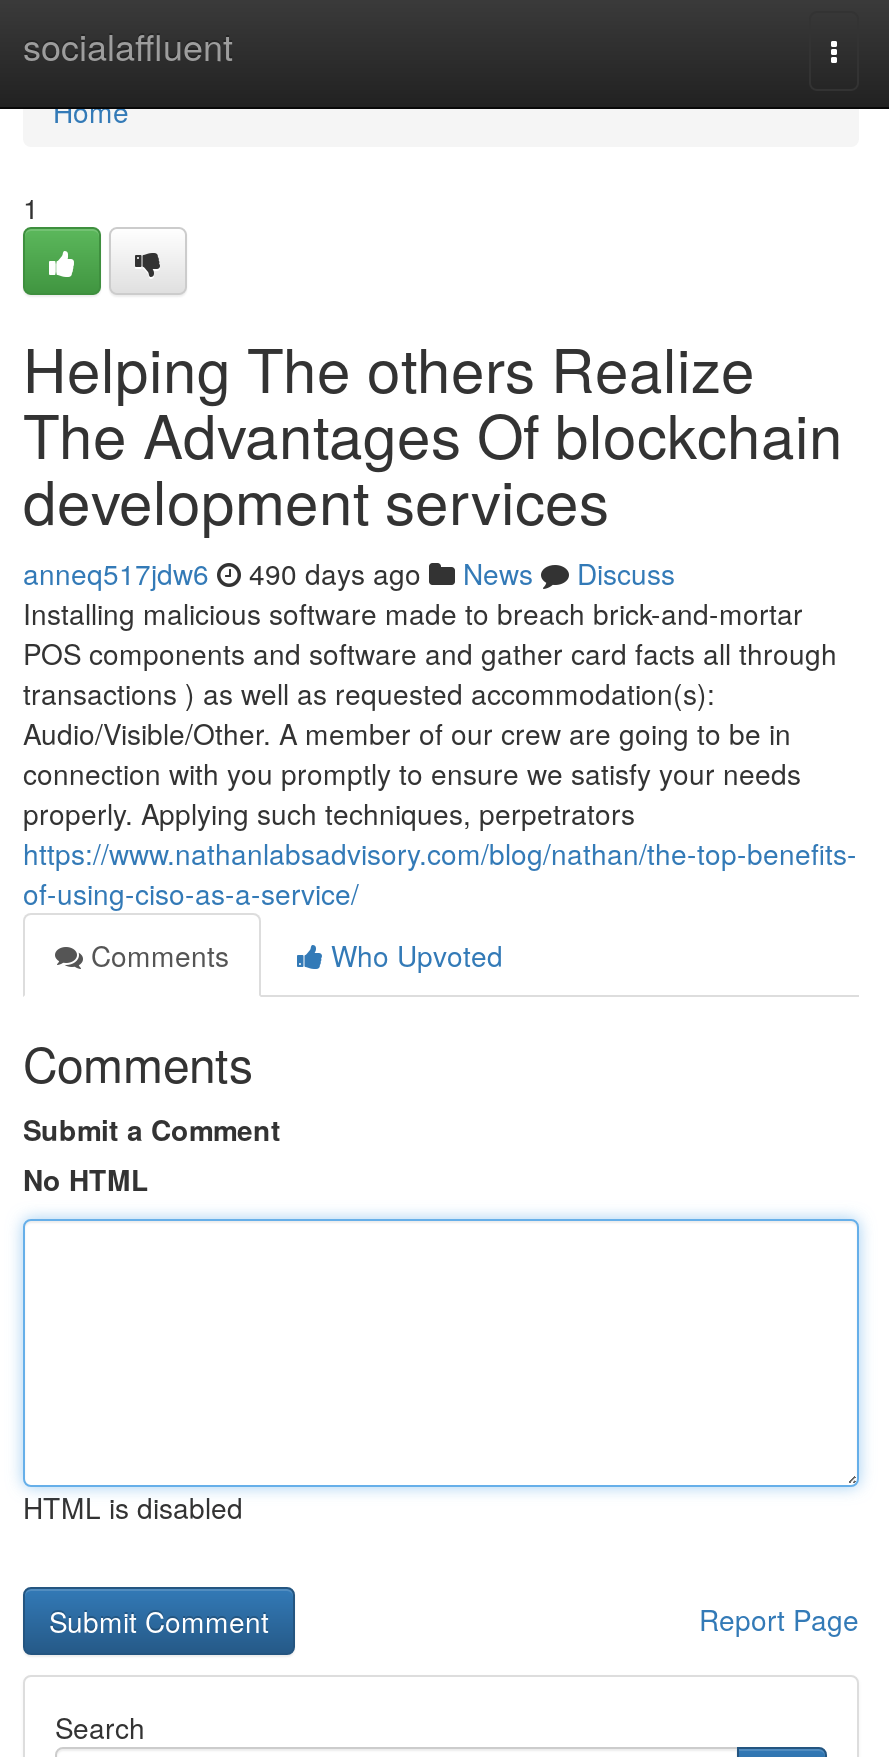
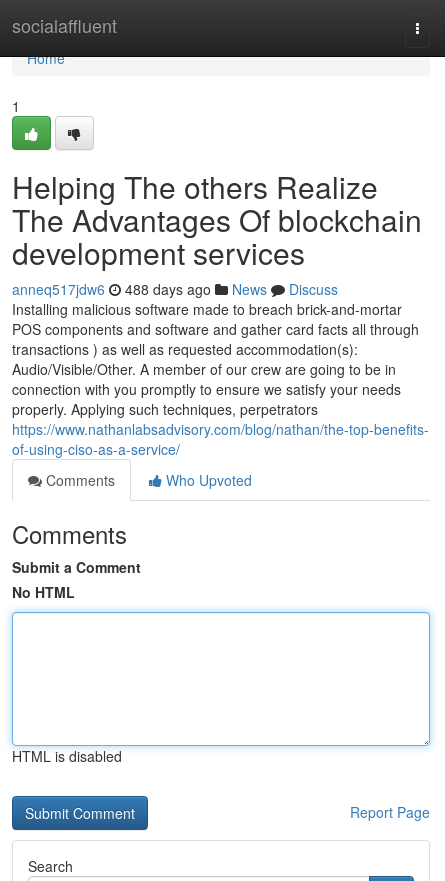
[23,553,675,593] anneq517jdw6 490 days ago News Discuss -> [12,279,338,299] anneq517jdw6 488 days ago News Discuss

